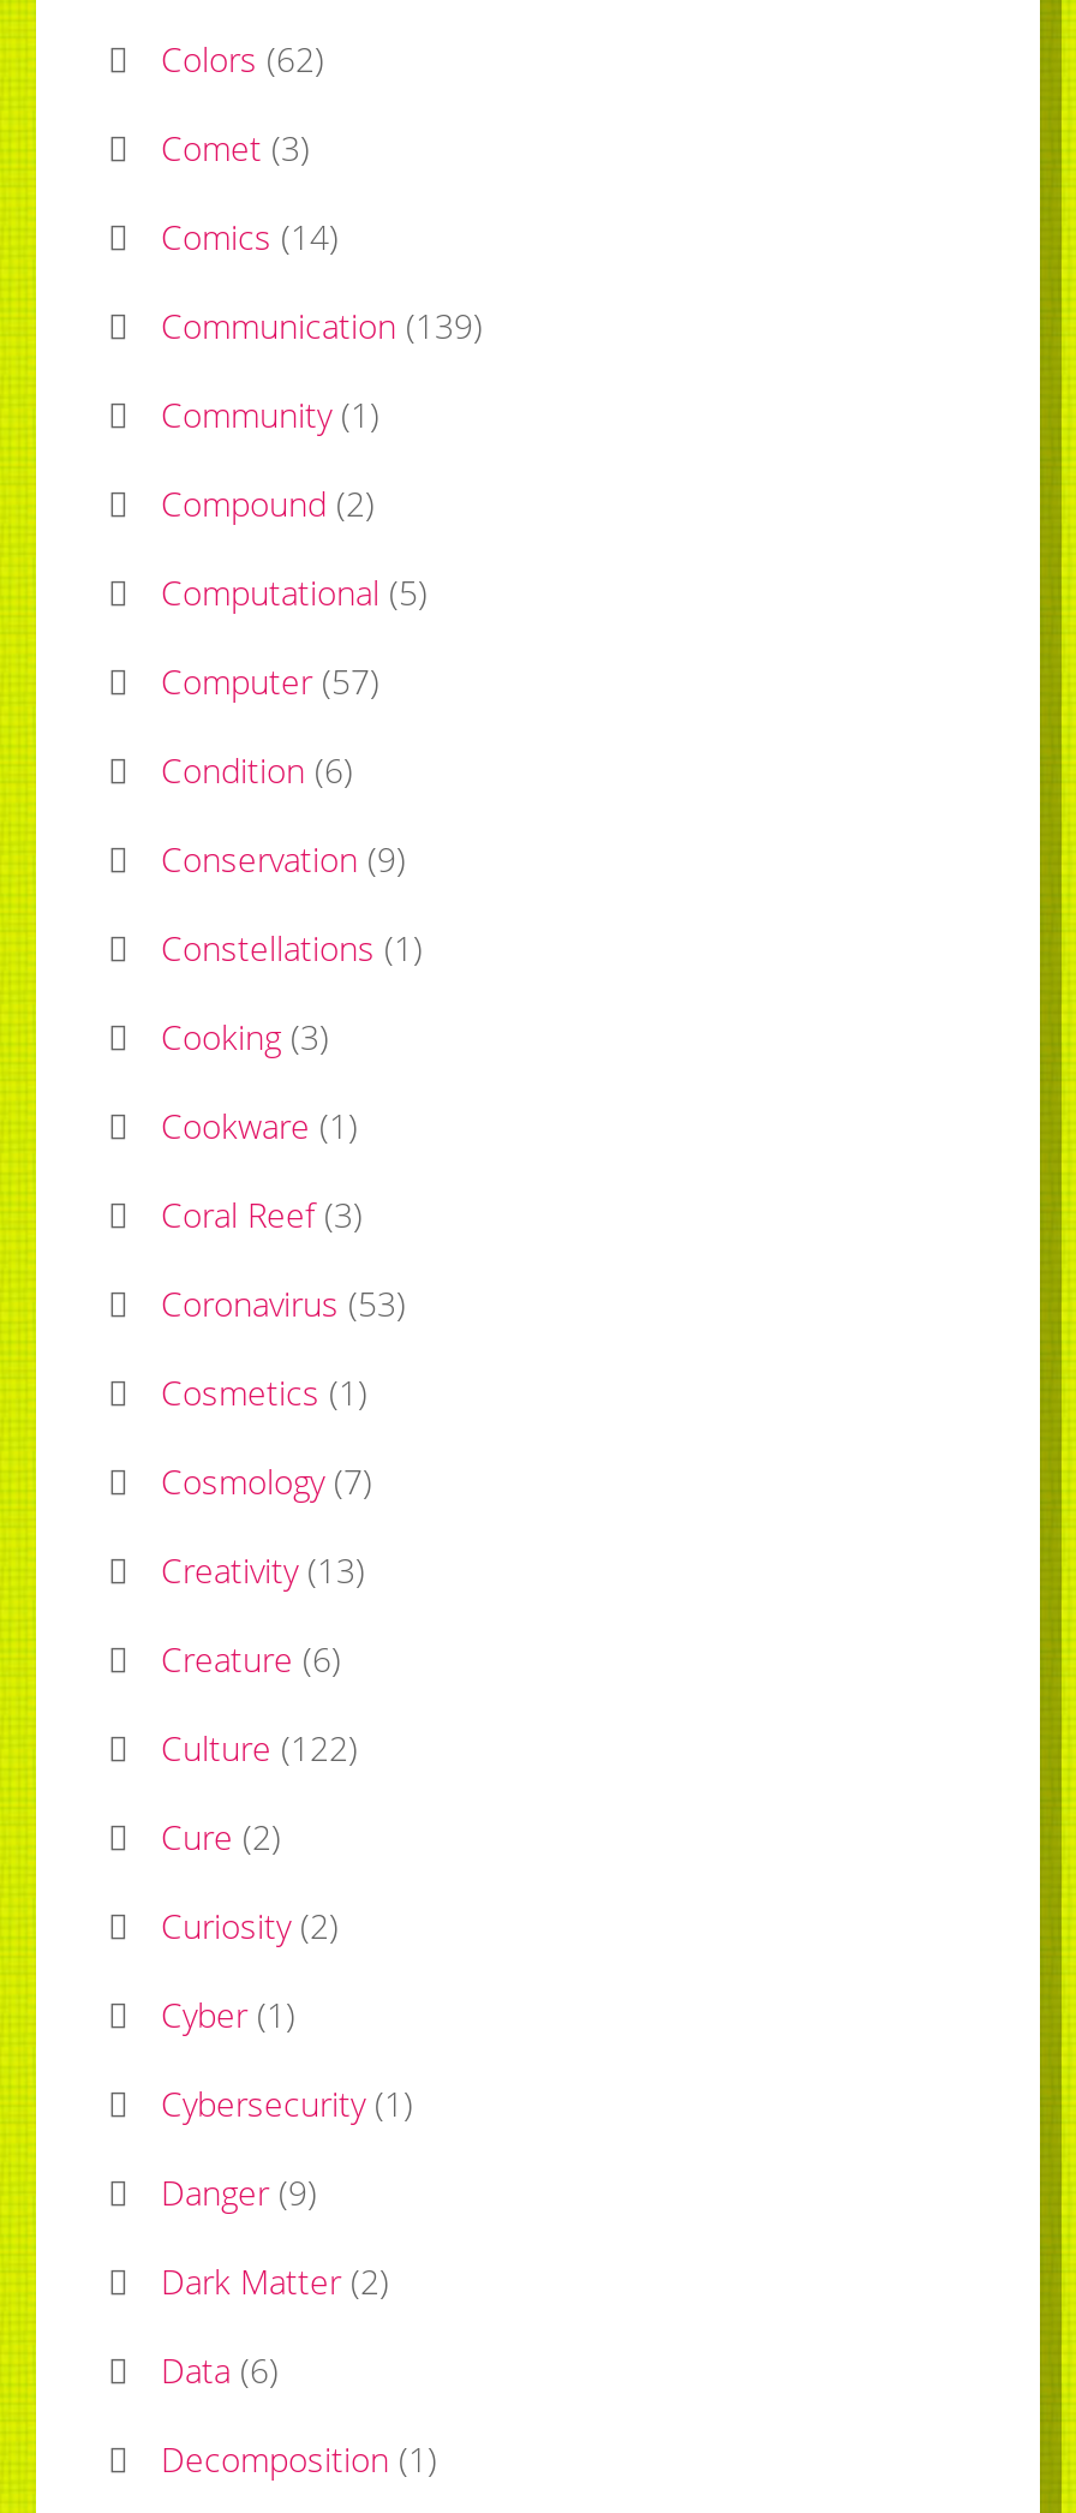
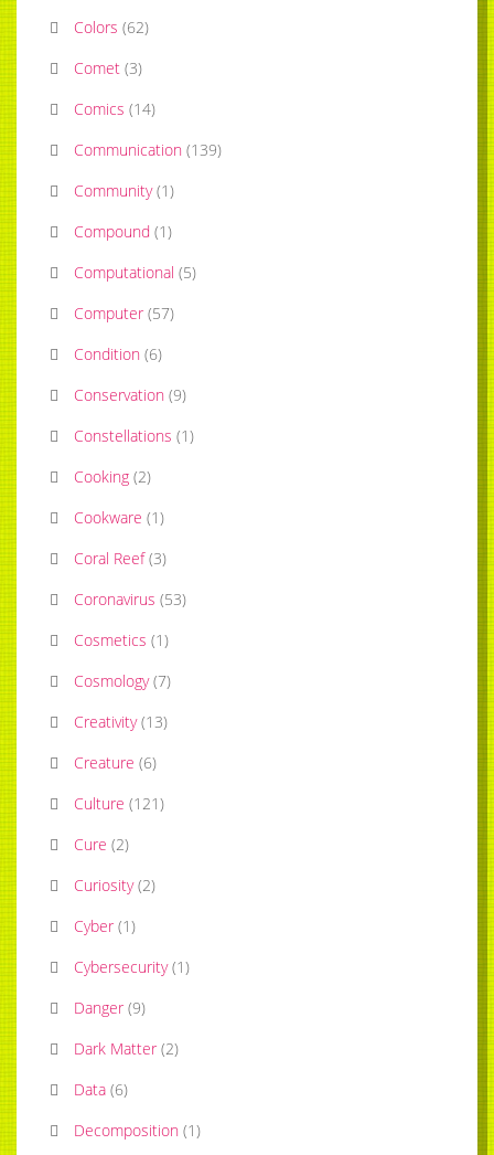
[161,479,375,525] Compound (2) -> [74,220,172,241] Compound (1)
[161,1013,329,1058] Cooking (3) -> [74,465,151,486] Cooking (2)
[161,1724,358,1769] Culture (122) -> [74,792,164,813] Culture (121)

